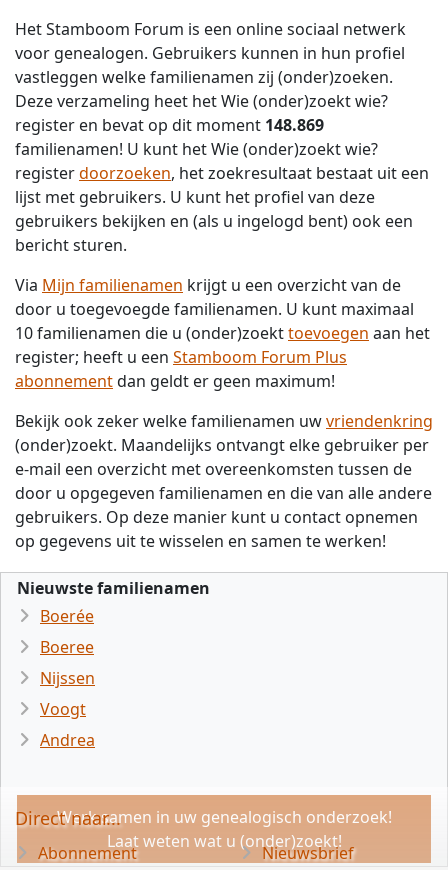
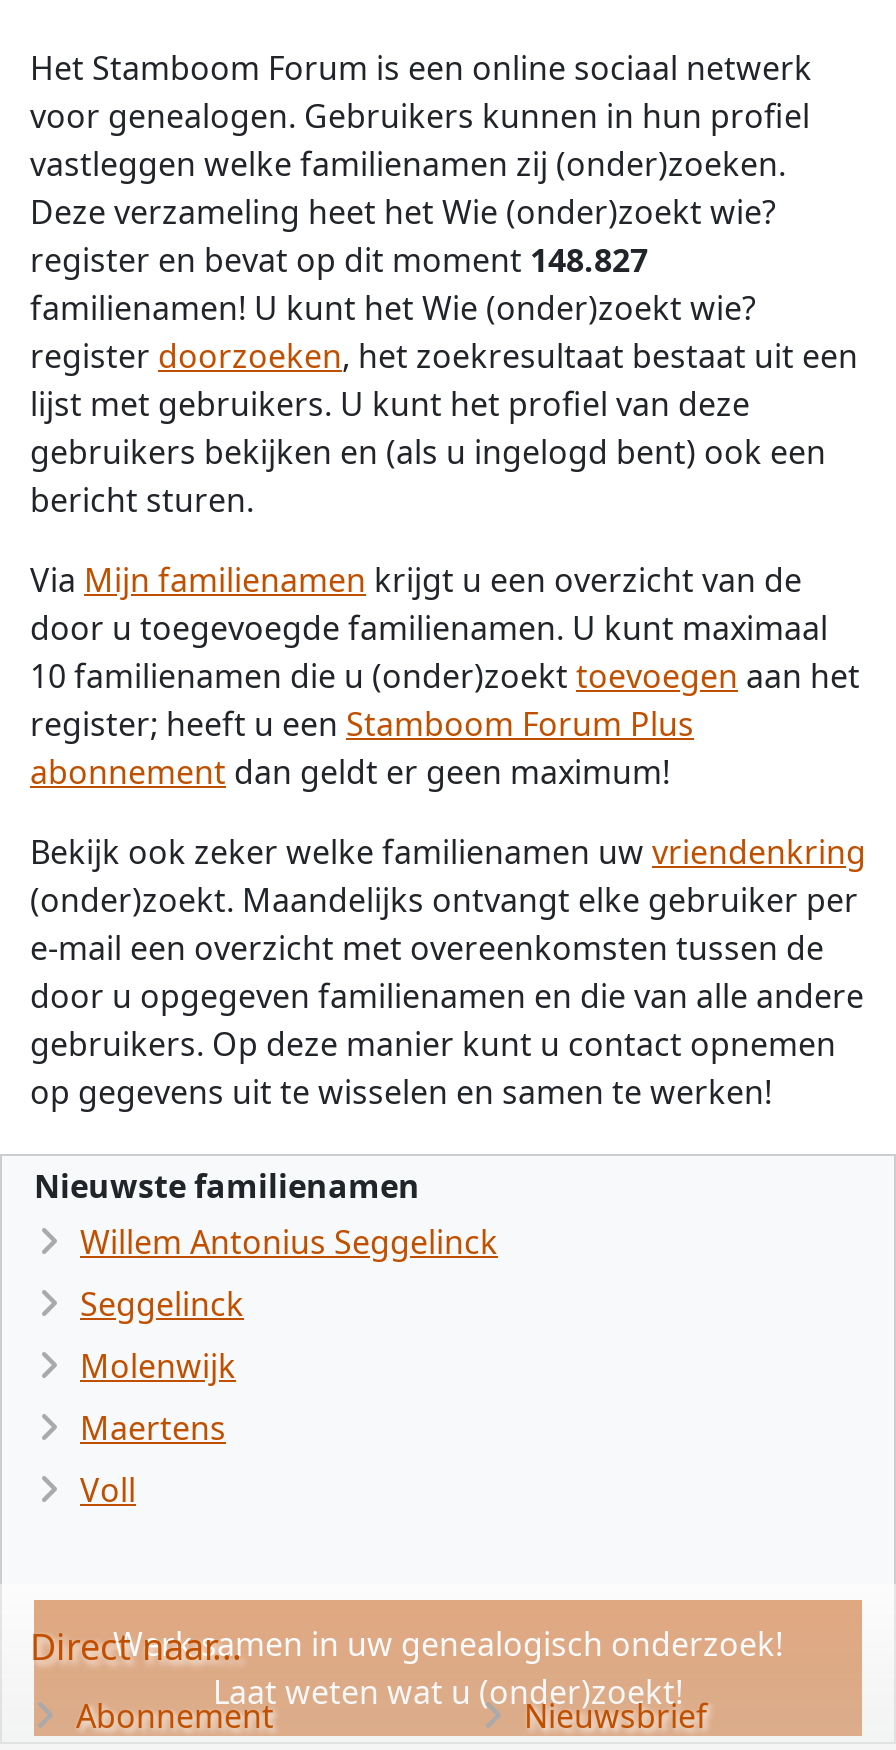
[15,114,324,136] register en bevat op dit moment 148.869 -> [30,238,648,282] register en bevat op dit moment 148.827
[40,605,95,751] Boerée | Boeree | Nijssen | Voogt | Andrea -> [80,1220,498,1512] Willem Antonius Seggelinck | Seggelinck | Molenwijk | Maertens | Voll

